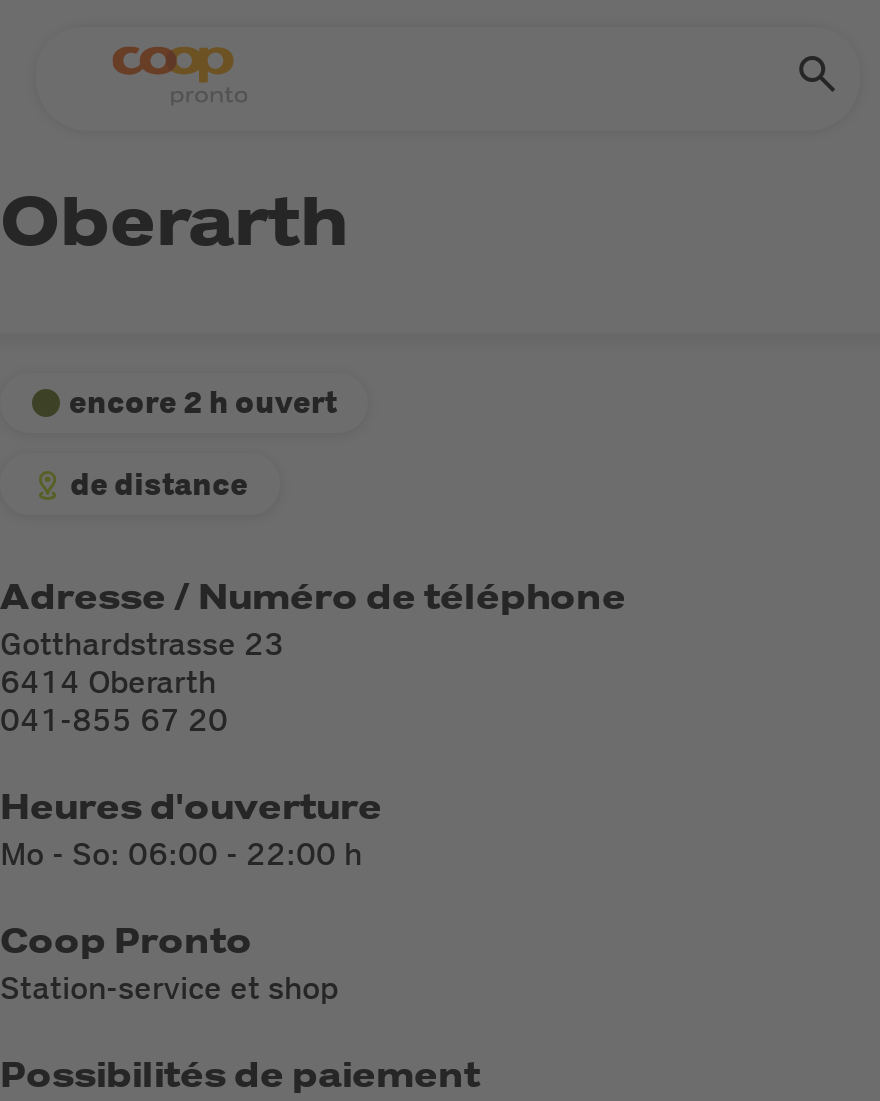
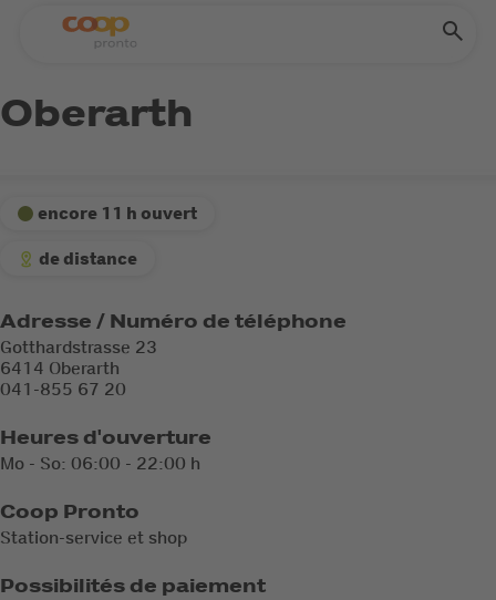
[69,385,337,421] encore 2 h ouvert -> [38,204,198,224] encore 11 h ouvert

